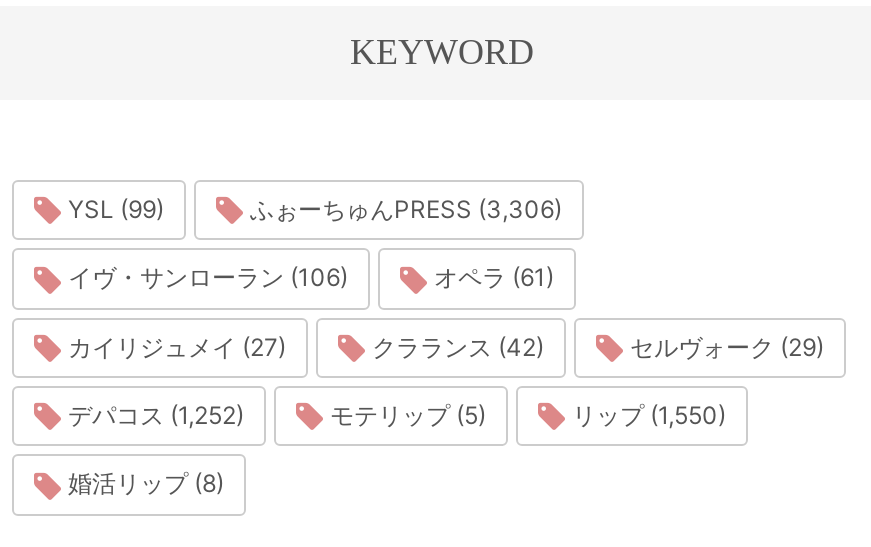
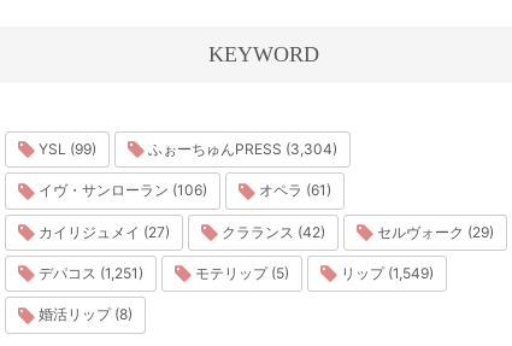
[244,194,562,224] ふぉーちゅんPRESS (3,306) -> [145,140,337,158] ふぉーちゅんPRESS (3,304)
[62,400,244,430] デパコス (1,252) -> [35,264,143,282] デパコス (1,251)
[566,400,726,430] リップ (1,550) -> [337,264,434,282] リップ (1,549)

